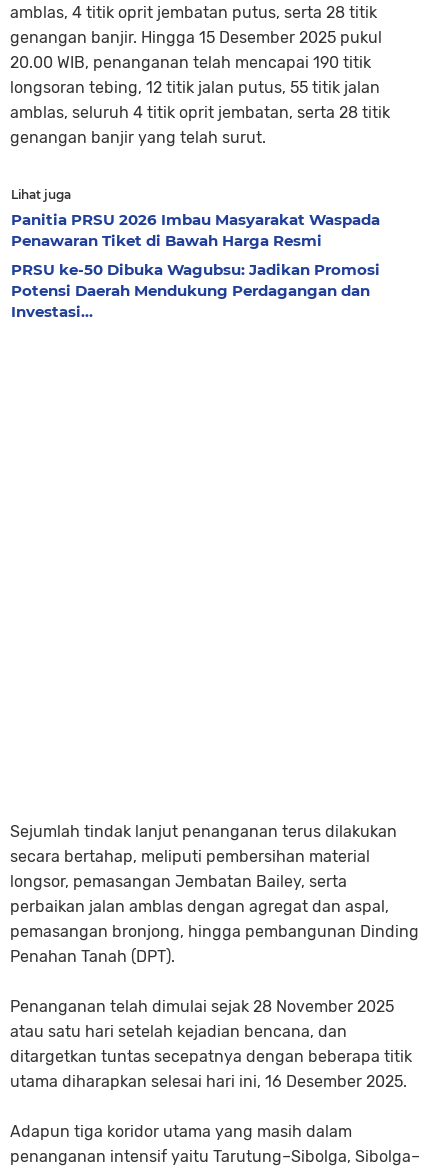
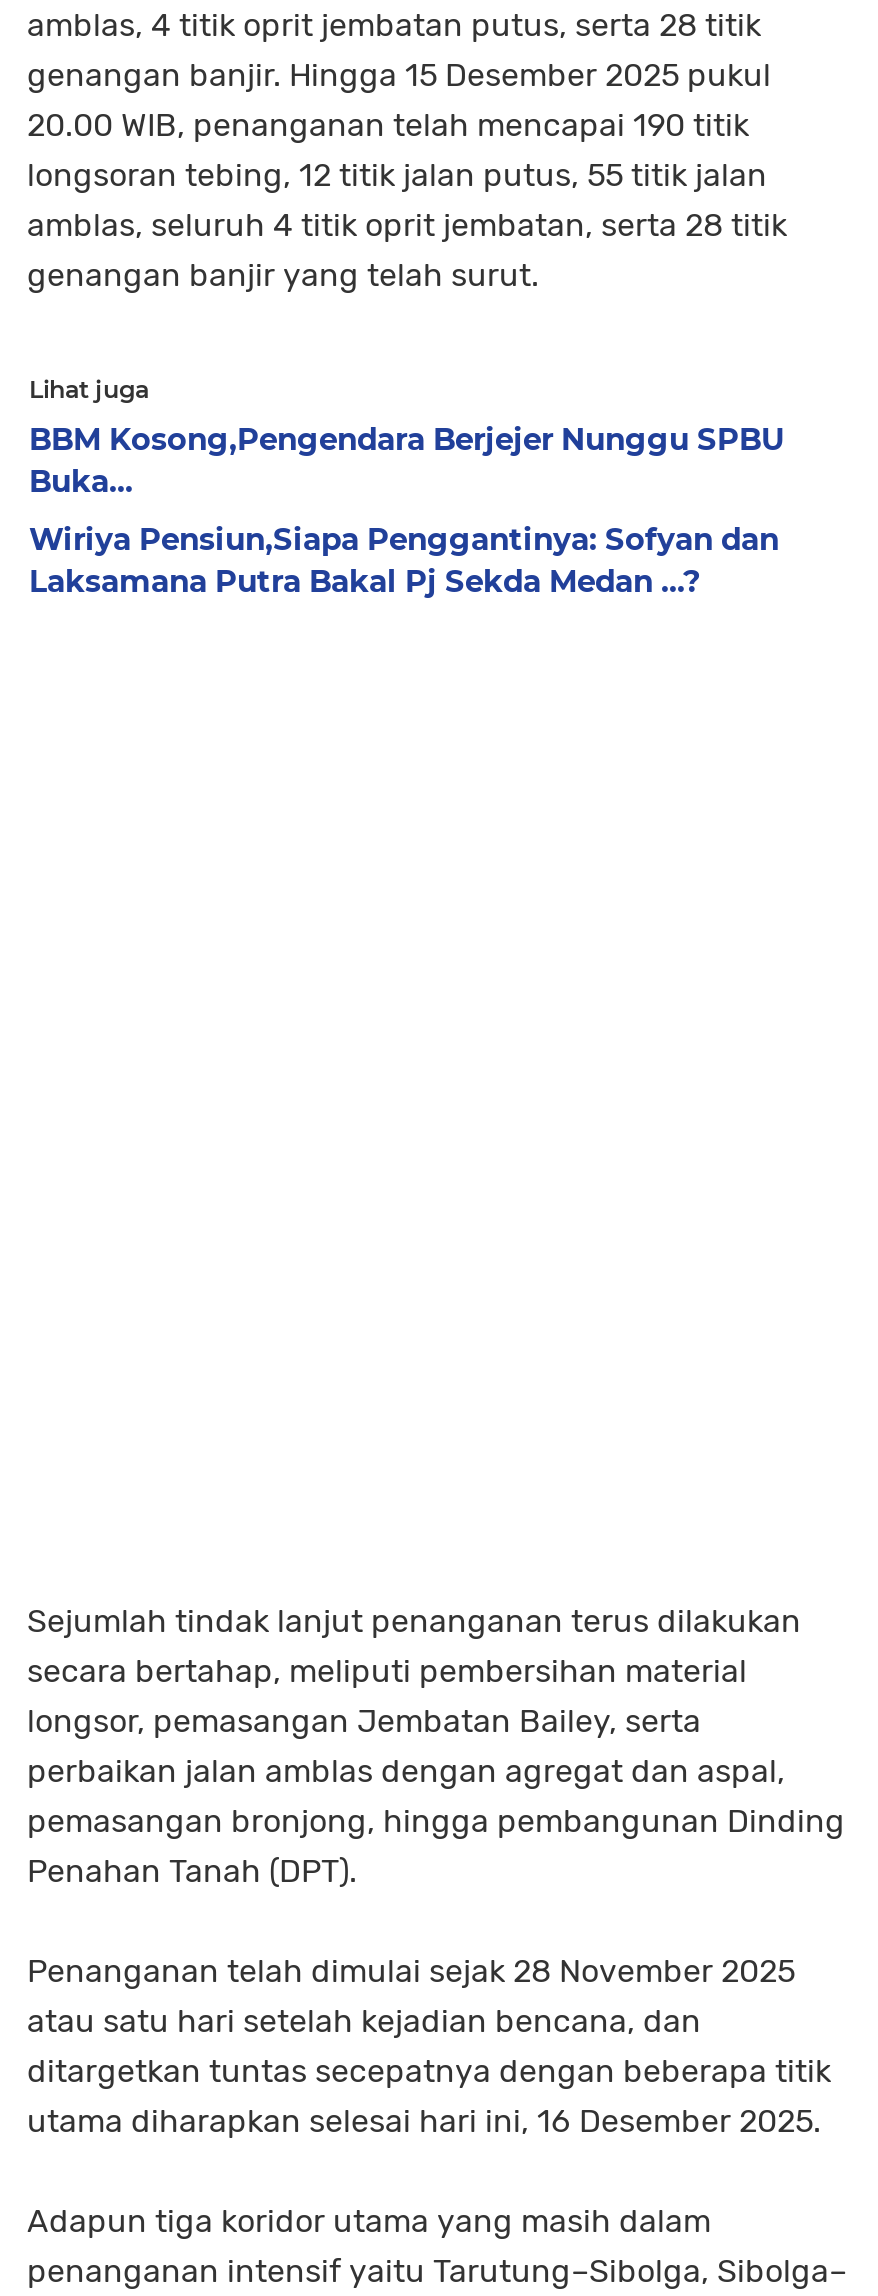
[11,210,380,250] Panitia PRSU 2026 Imbau Masyarakat Waspada | Penawaran Tiket di Bawah Harga Resmi -> [29,420,785,500] BBM Kosong,Pengendara Berjejer Nunggu SPBU | Buka...
[11,260,380,321] PRSU ke-50 Dibuka Wagubsu: Jadikan Promosi | Potensi Daerah Mendukung Perdagangan dan | Investasi... -> [29,520,779,600] Wiriya Pensiun,Siapa Penggantinya: Sofyan dan | Laksamana Putra Bakal Pj Sekda Medan ...?

